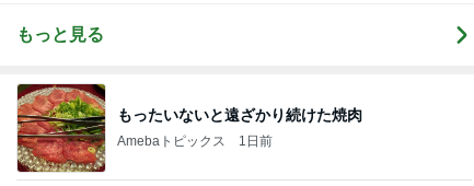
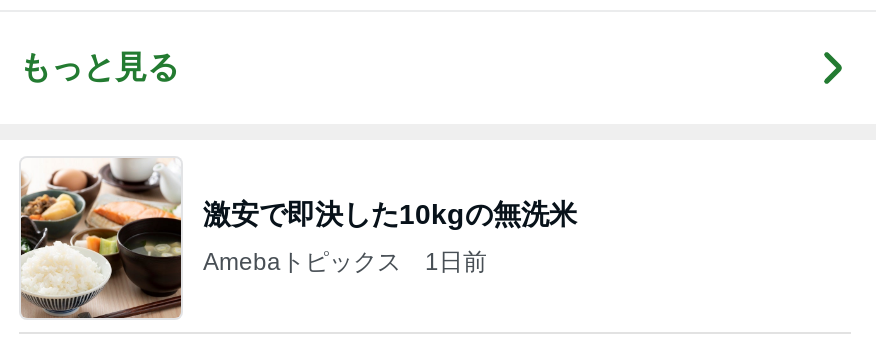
[16,83,362,173] [image] | もったいないと遠ざかり続けた焼肉 -> [19,158,577,320] [image] | 激安で即決した10kgの無洗米

